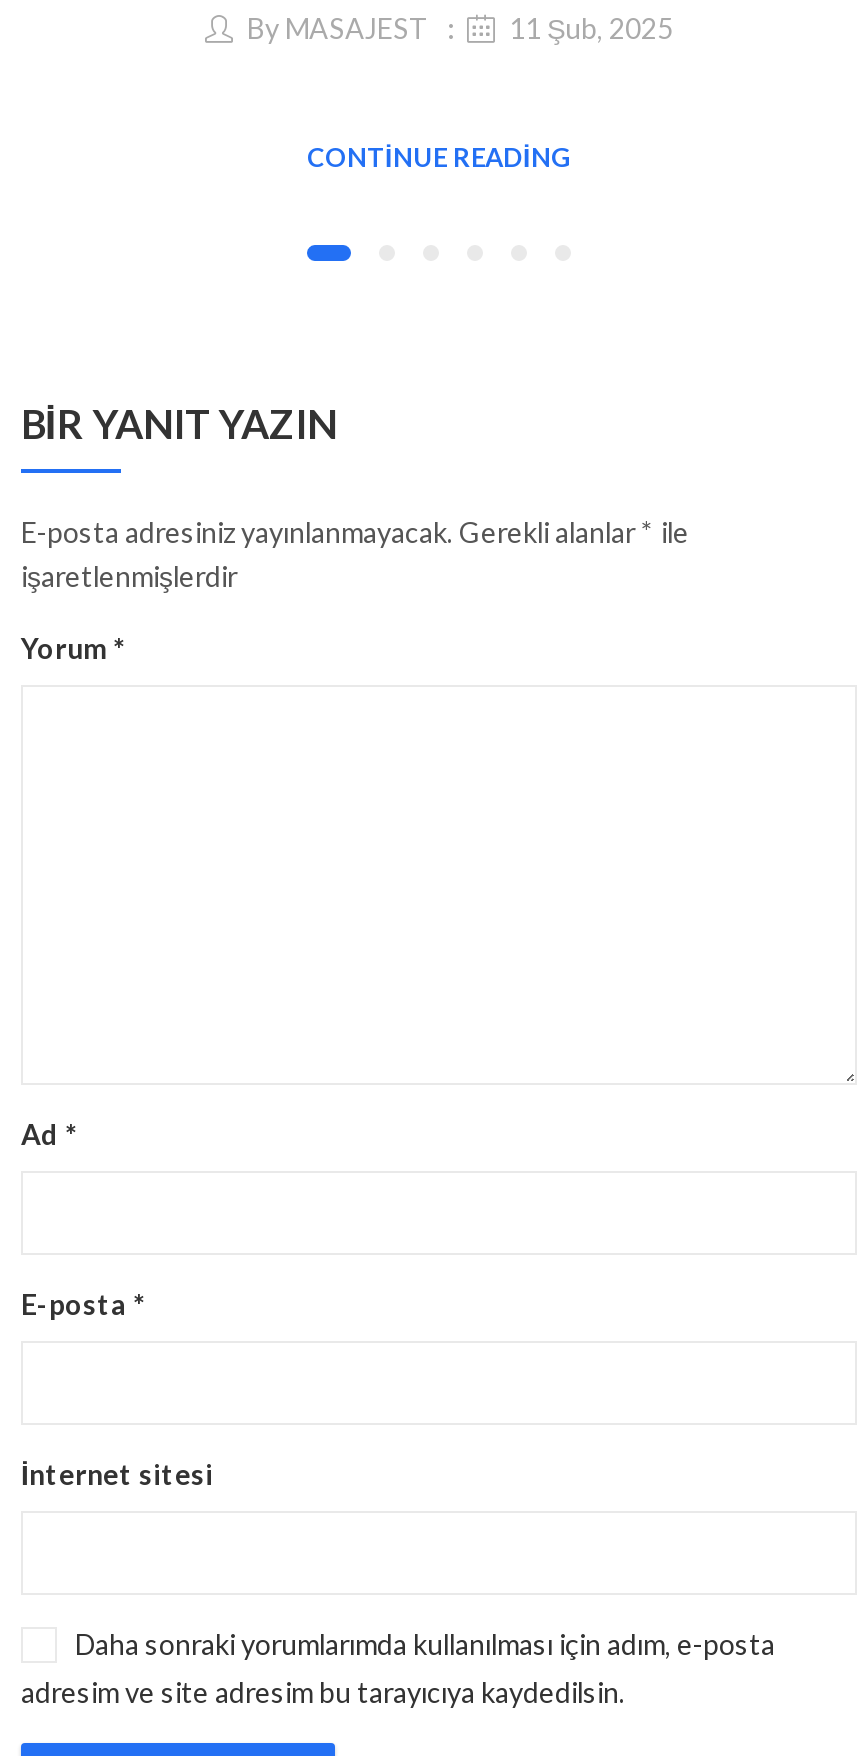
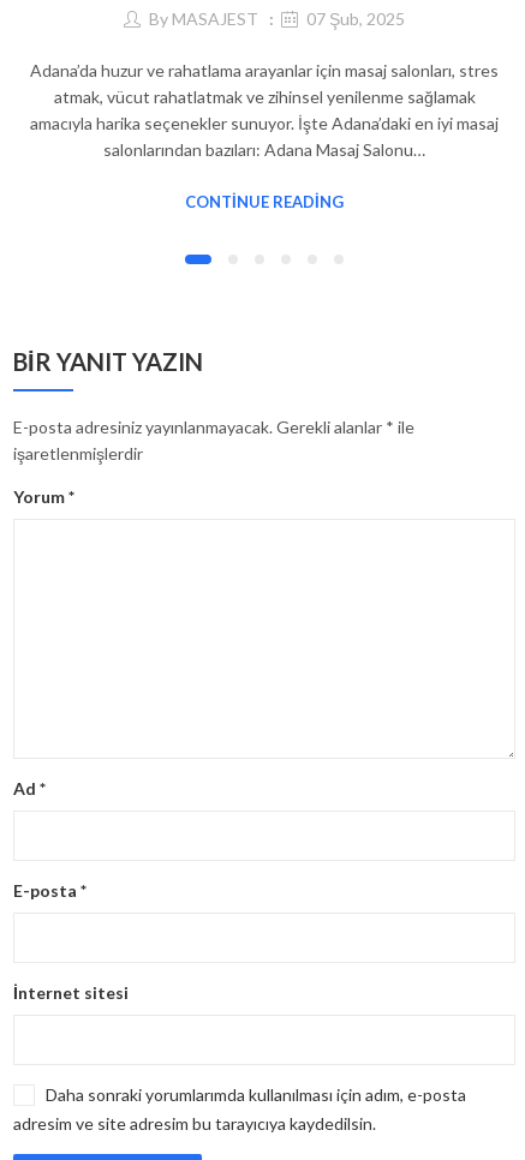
[509,10,673,44] 11 Şub, 2025 -> [30,8,499,159] 07 Şub, 2025 | Adana’da huzur ve rahatlama arayanlar için masaj salonları, stres | atmak, vücut rahatlatmak ve zihinsel yenilenme sağlamak | amacıyla harika seçenekler sunuyor. İşte Adana’daki en iyi masaj | salonlarından bazıları: Adana Masaj Salonu…

